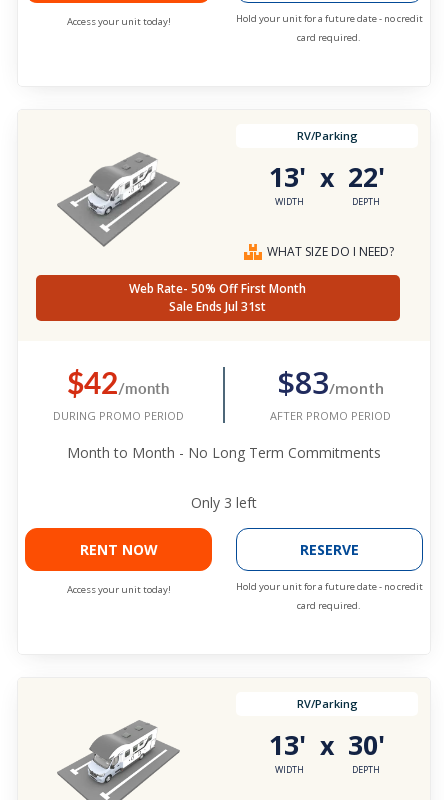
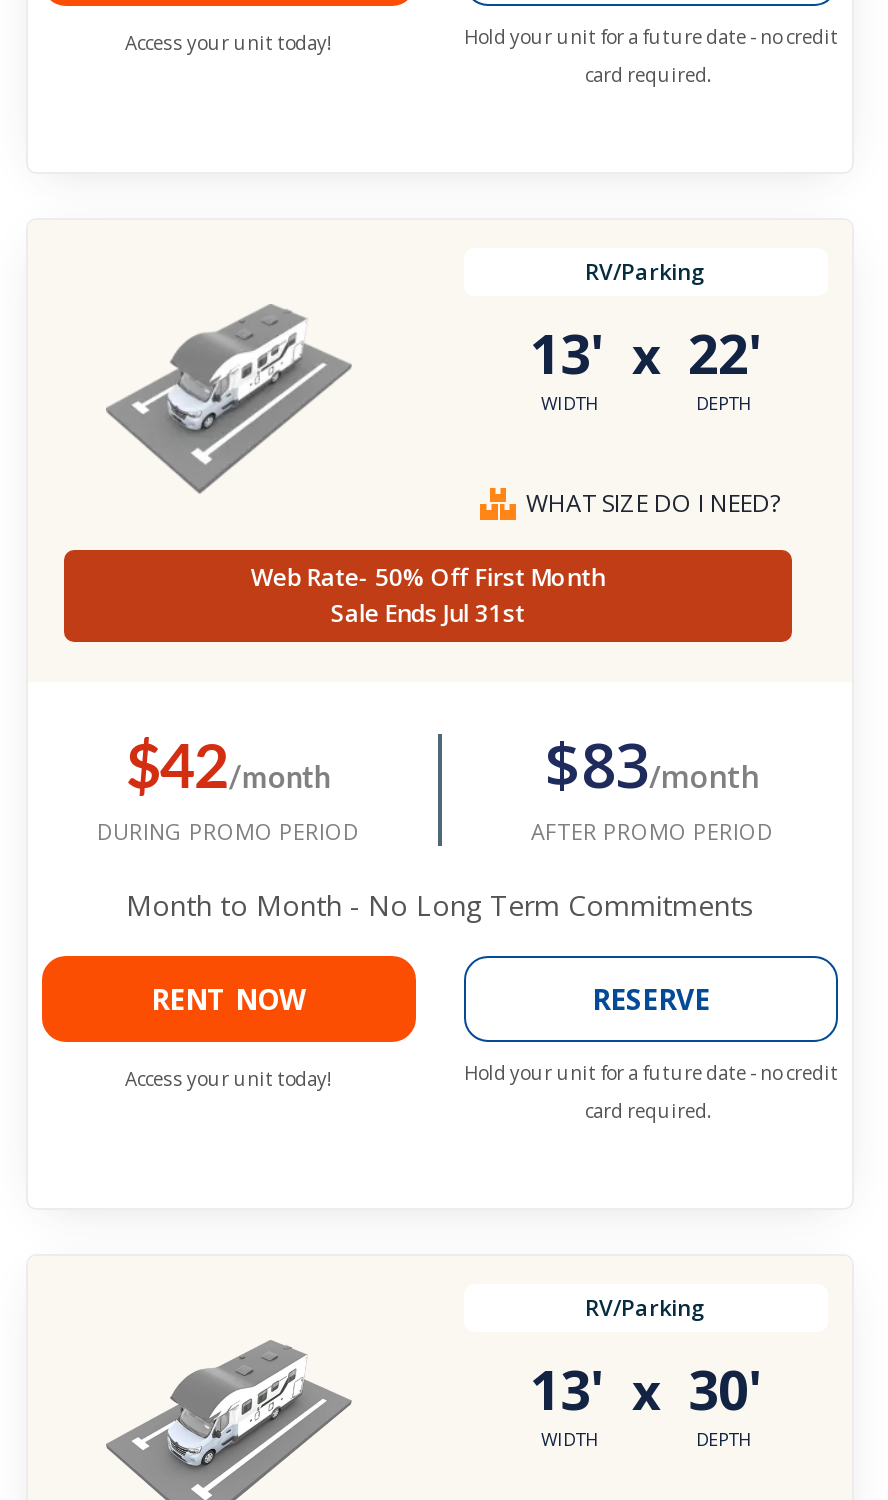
[191,493,257,512] Only 3 left -> none

